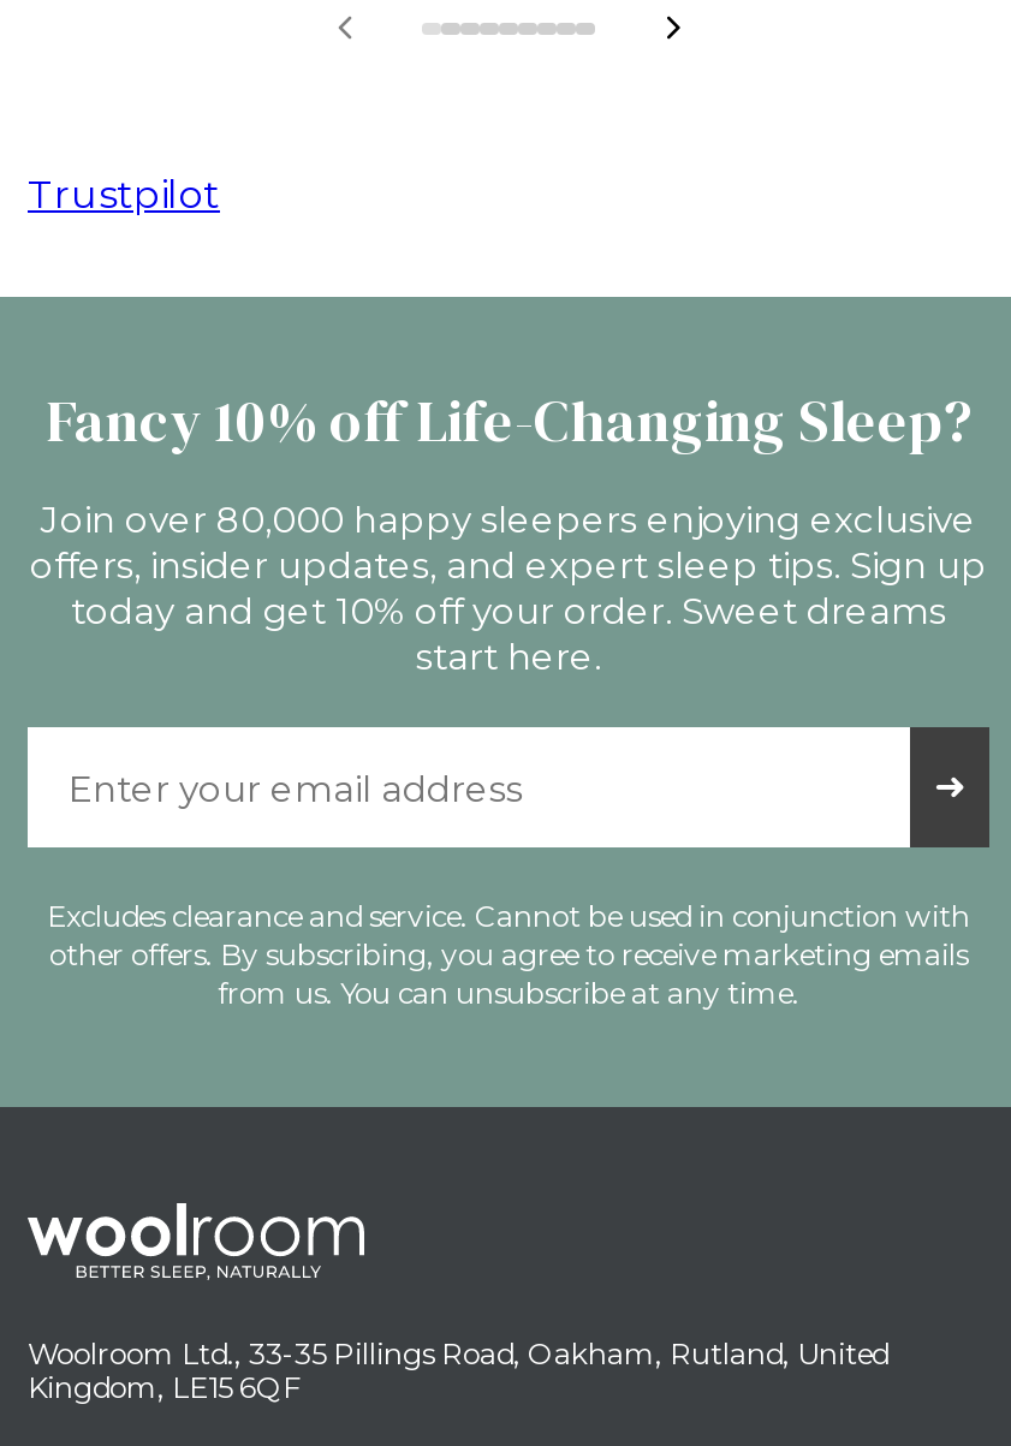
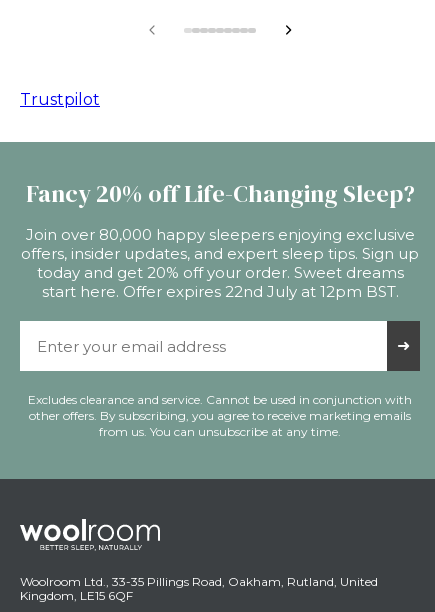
[46,381,971,460] Fancy 10% off Life-Changing Sleep? -> [25,177,414,210] Fancy 20% off Life-Changing Sleep?
[71,588,946,679] today and get 10% off your order. Sweet dreams | start here. -> [36,263,403,301] today and get 20% off your order. Sweet dreams | start here. Offer expires 22nd July at 12pm BST.

